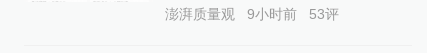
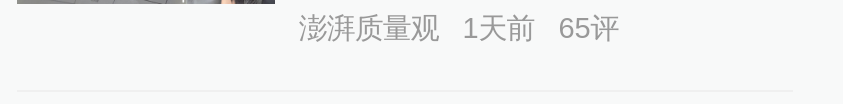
[247,6,339,22] 9小时前 | 53评 -> [463,12,618,44] 1天前 | 65评

